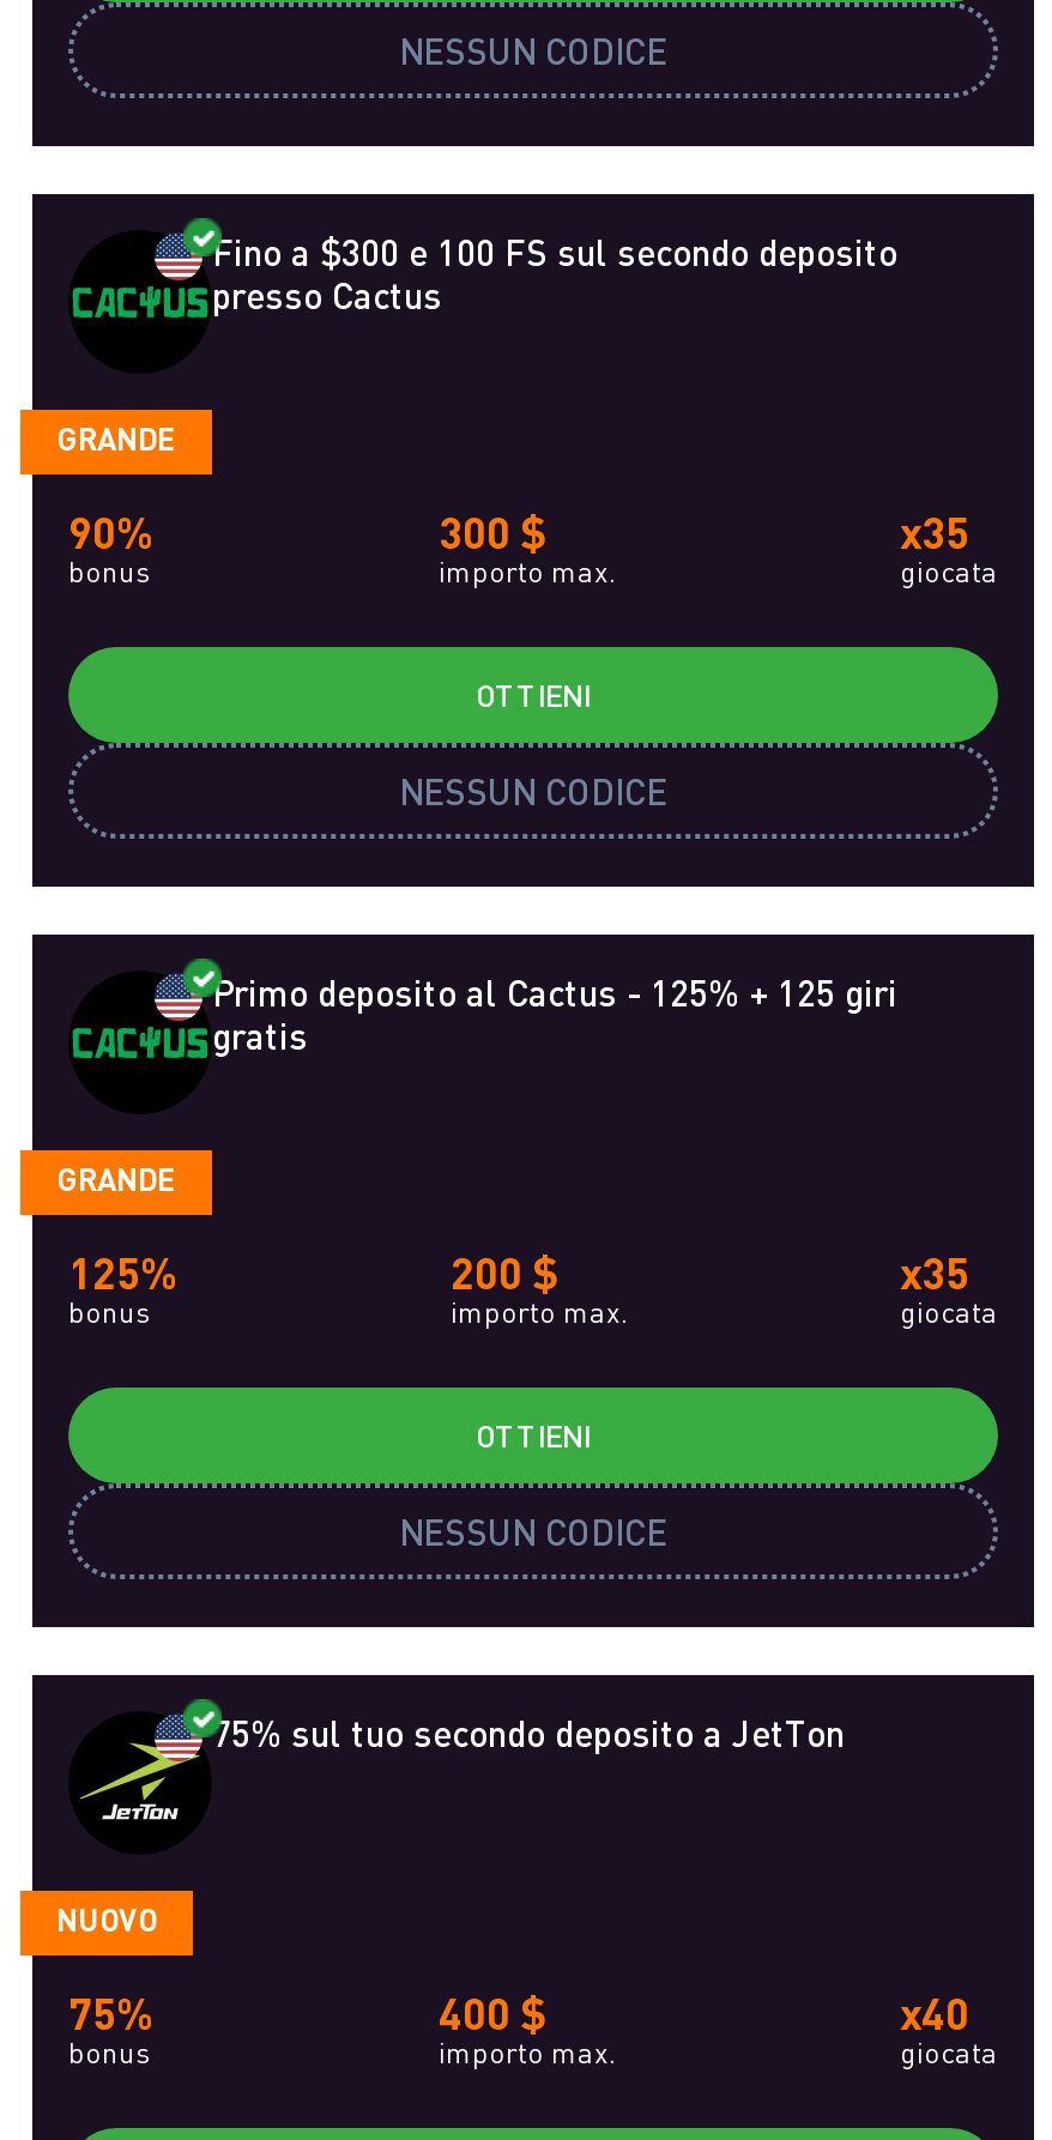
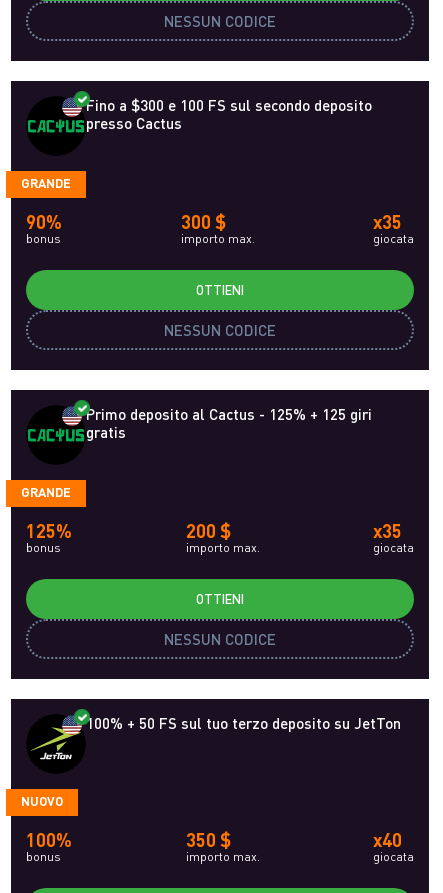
[212,1712,845,1755] 75% sul tuo secondo deposito a JetTon -> [86,714,401,732] 100% + 50 FS sul tuo terzo deposito su JetTon
[68,1987,155,2040] 75% -> [26,829,72,851] 100%
[439,1987,546,2040] 400 $ -> [185,829,230,851] 350 $

